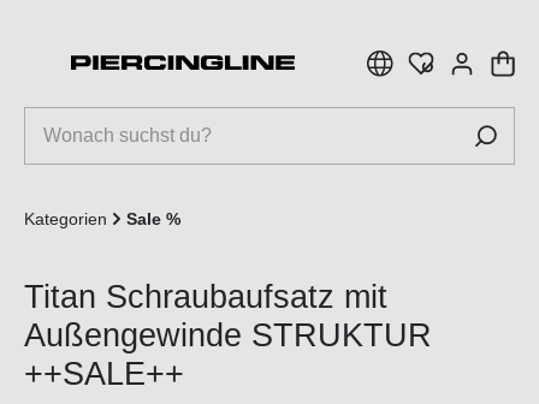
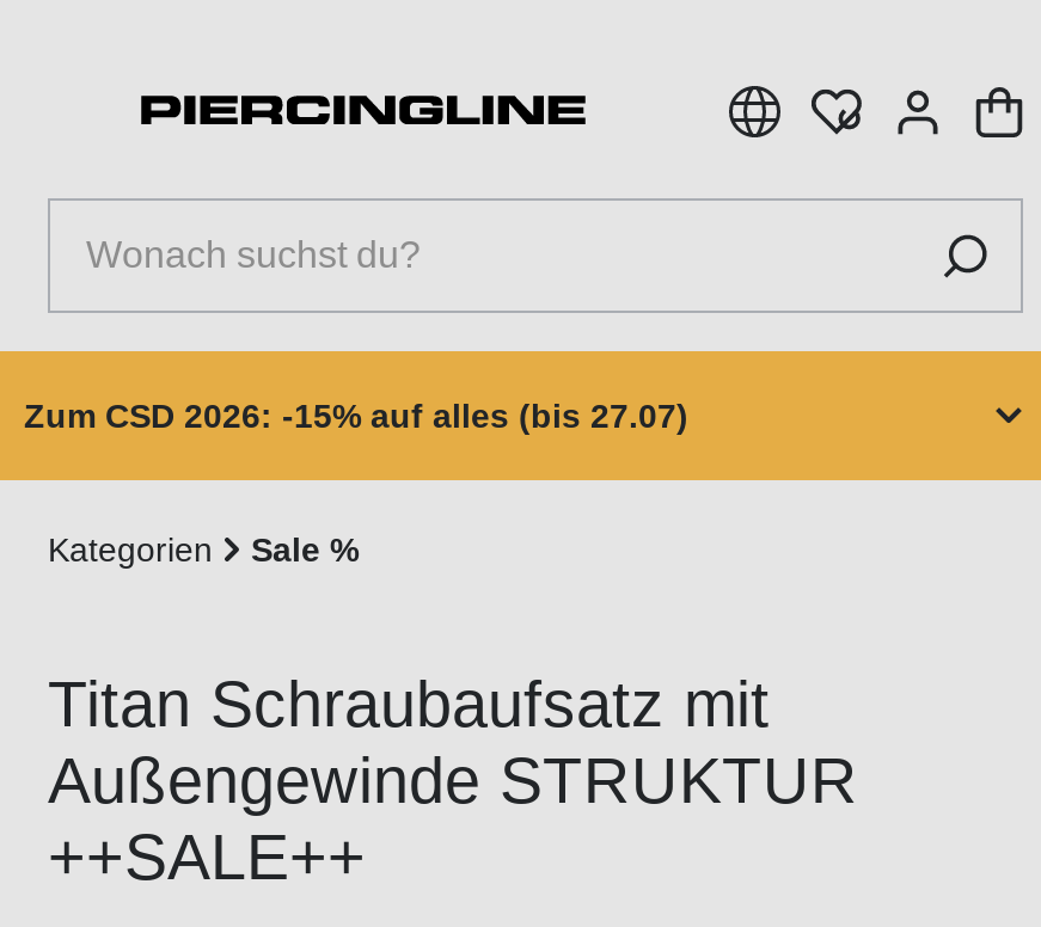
none -> [24,397,688,435] Zum CSD 2026: -15% auf alles (bis 27.07)

